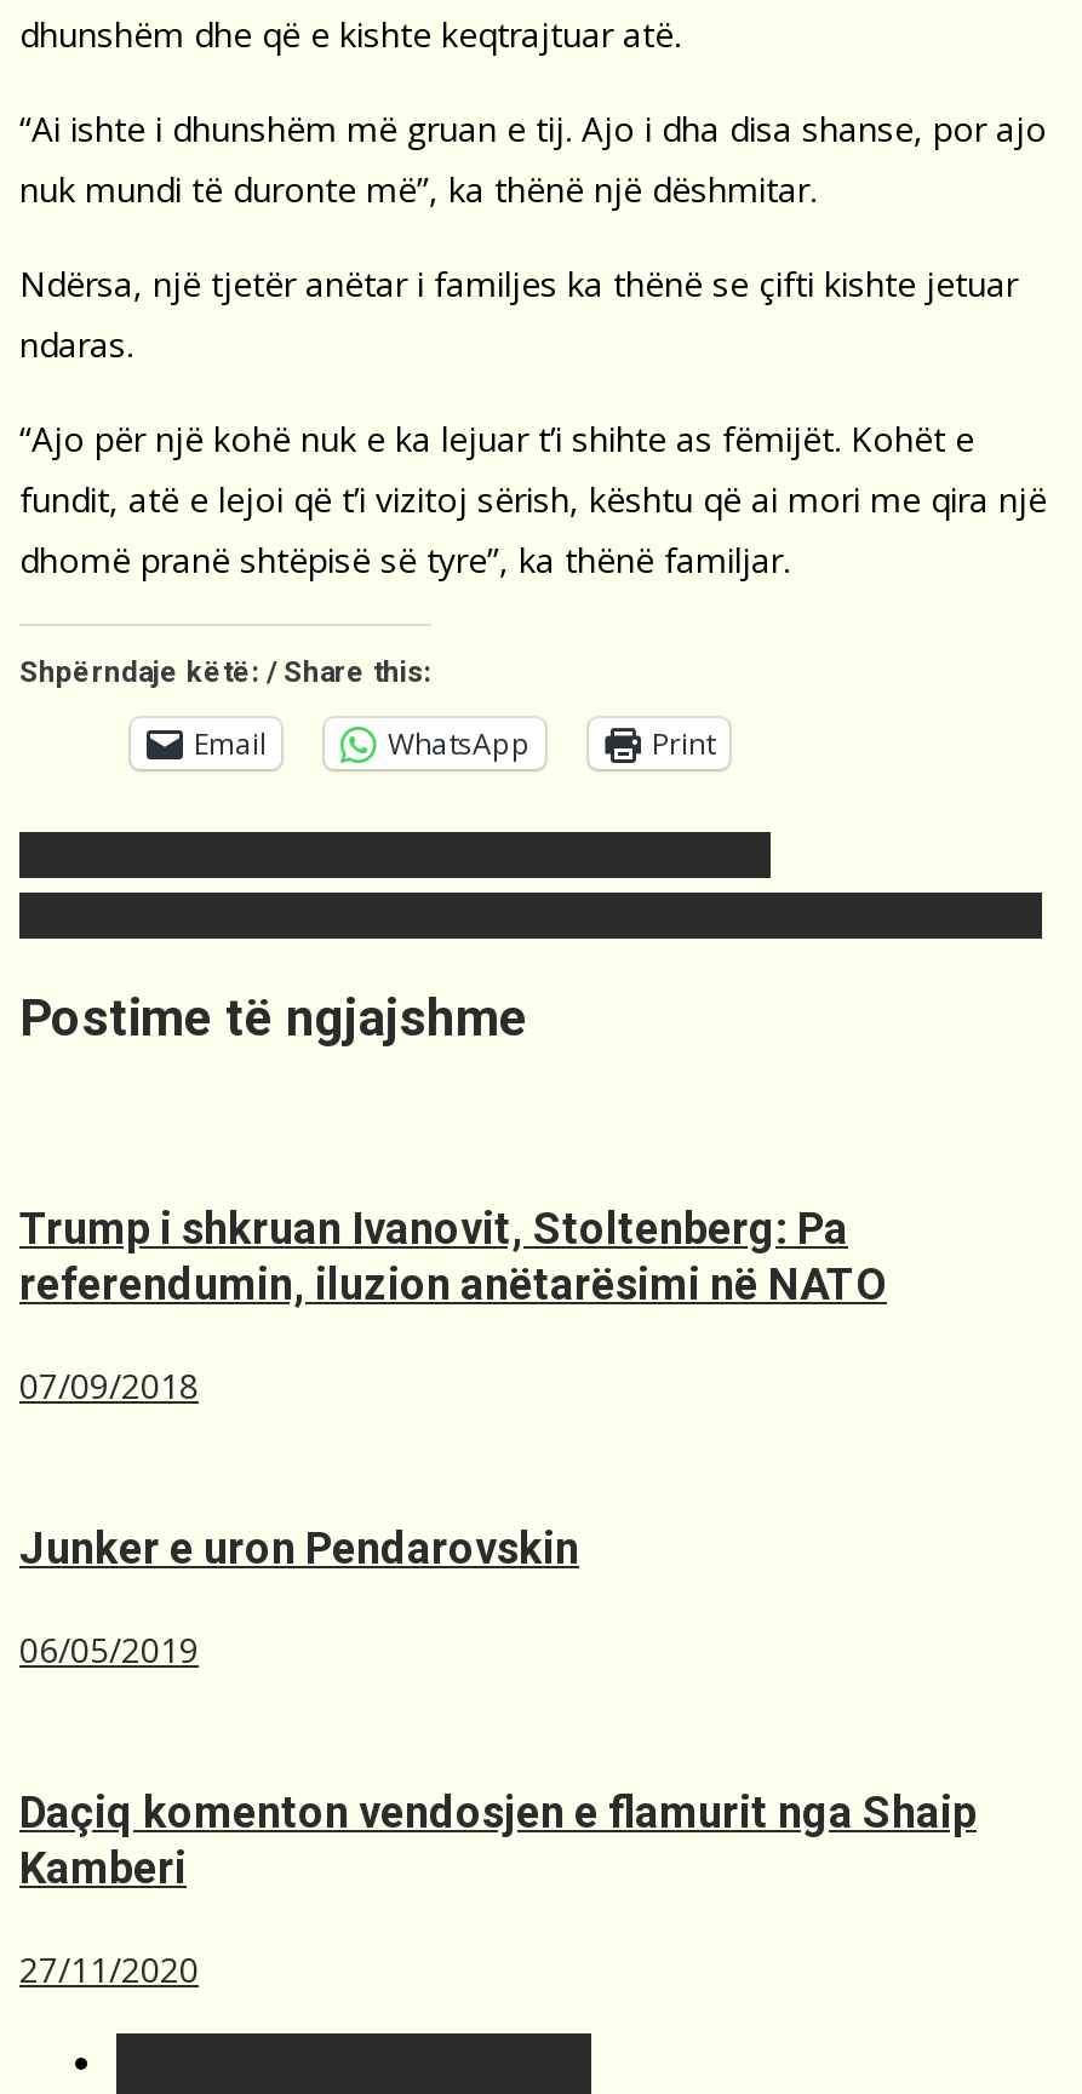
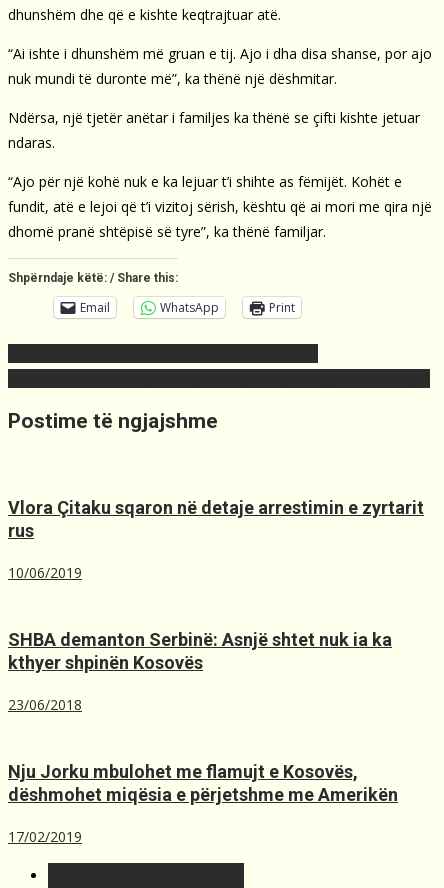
[19,1202,887,1308] Trump i shkruan Ivanovit, Stoltenberg: Pa | referendumin, iluzion anëtarësimi në NATO -> [8,497,424,541] Vlora Çitaku sqaron në detaje arrestimin e zyrtarit | rus
[19,1362,199,1408] 07/09/2018 -> [8,563,82,582] 10/06/2019
[19,1522,579,1572] Junker e uron Pendarovskin -> [8,629,392,673] SHBA demanton Serbinë: Asnjë shtet nuk ia ka | kthyer shpinën Kosovës
[19,1626,199,1672] 06/05/2019 -> [8,695,82,714] 23/06/2018
[19,1786,977,1892] Daçiq komenton vendosjen e flamurit nga Shaip | Kamberi -> [8,761,398,805] Nju Jorku mbulohet me flamujt e Kosovës, | dëshmohet miqësia e përjetshme me Amerikën
[19,1946,199,1992] 27/11/2020 -> [8,827,82,846] 17/02/2019

